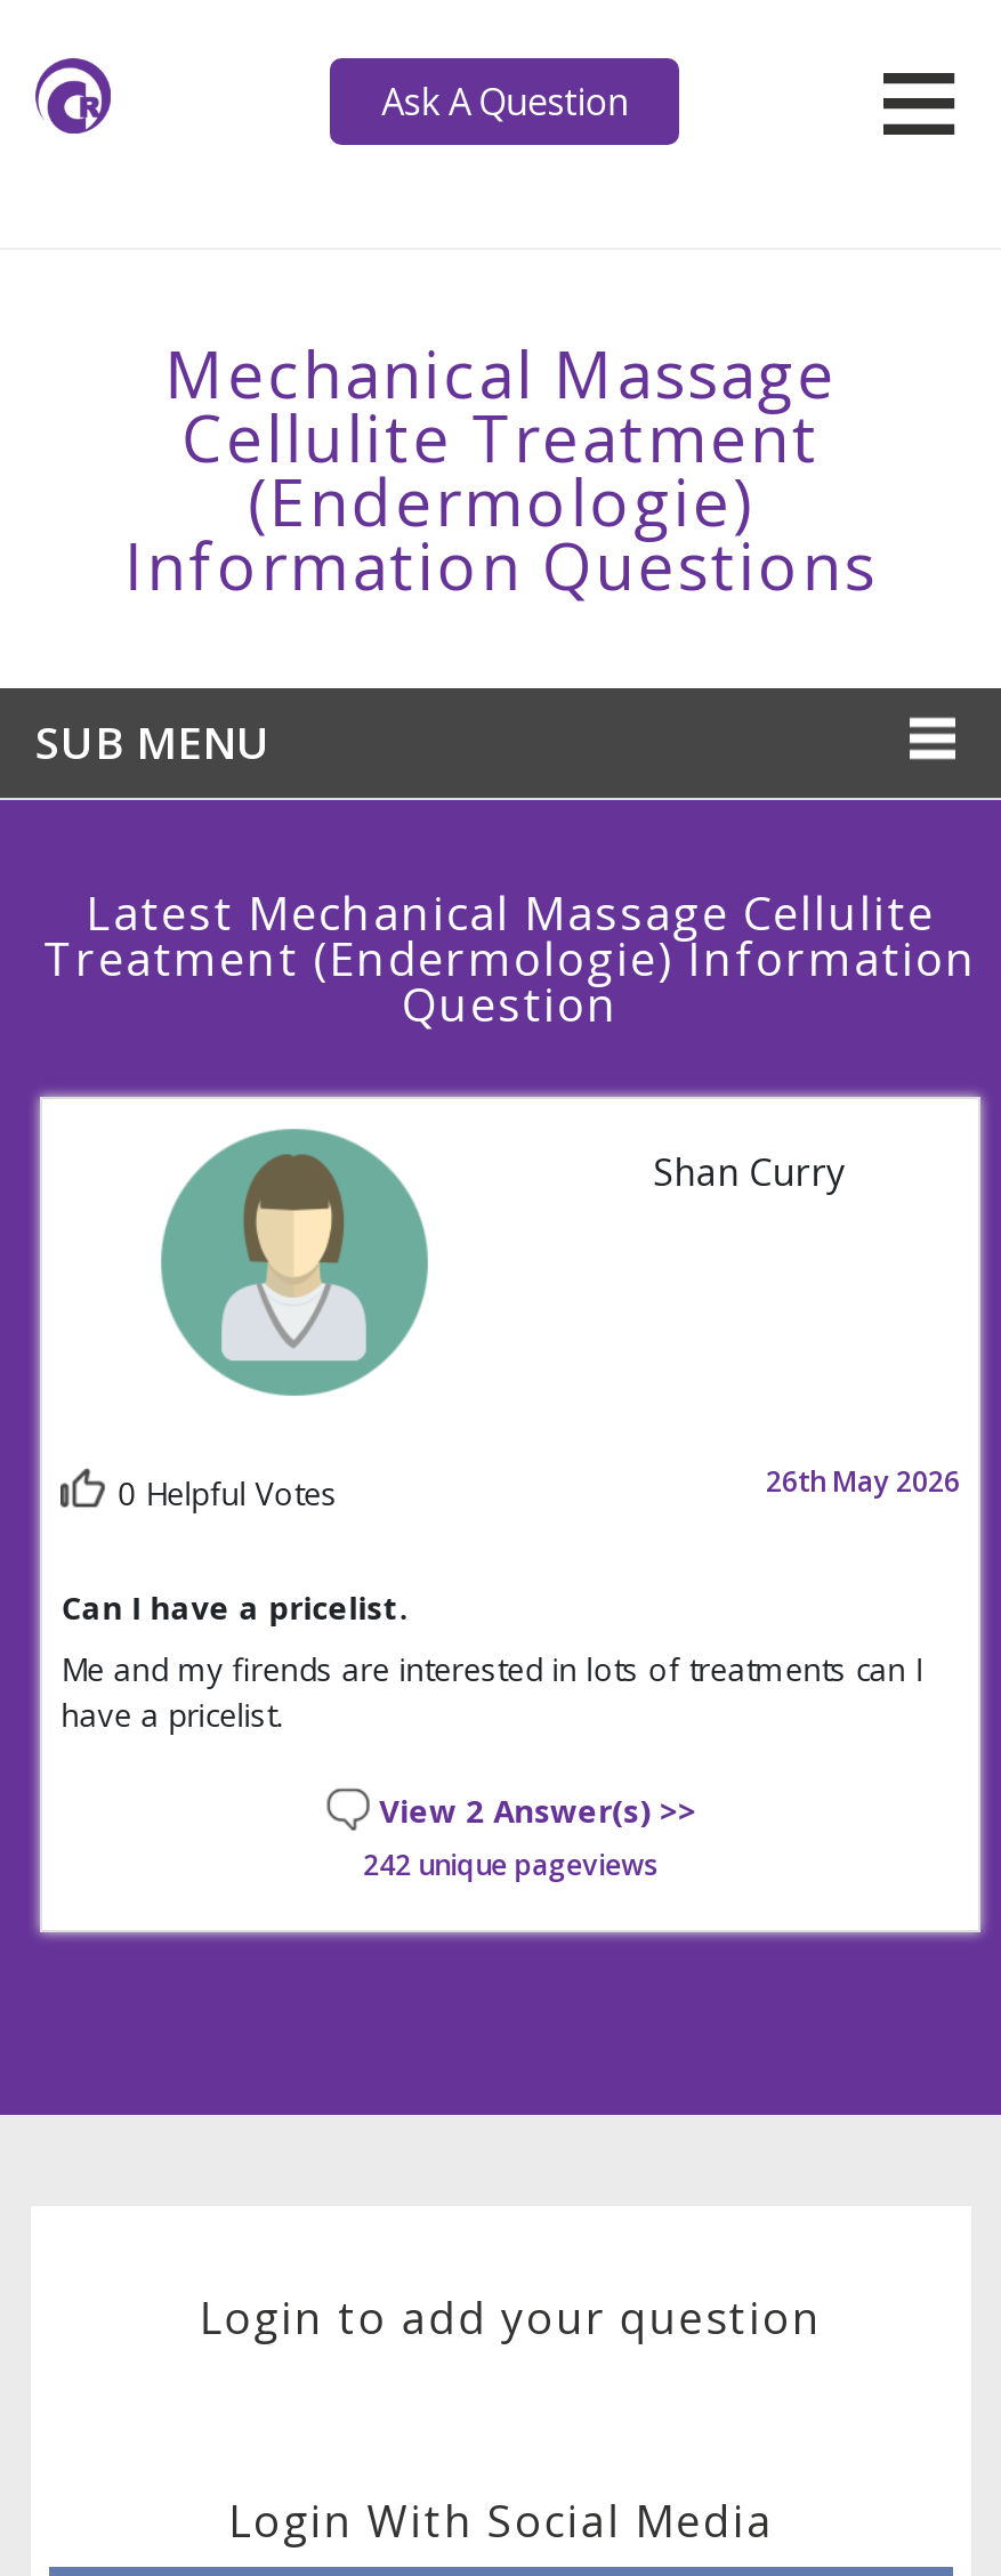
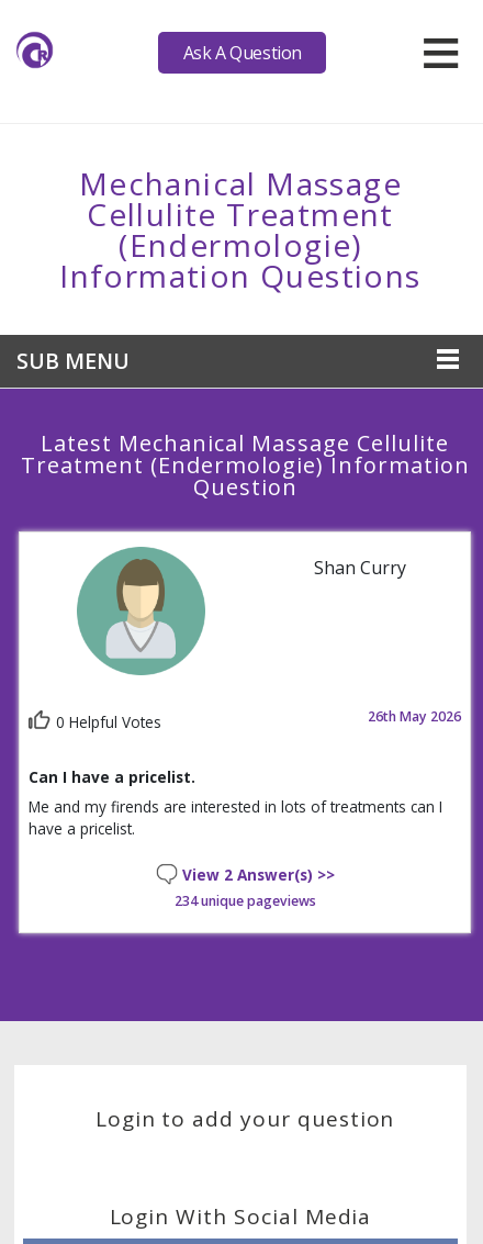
[363,1845,658,1883] 242 unique pageviews -> [174,891,316,910] 234 unique pageviews

